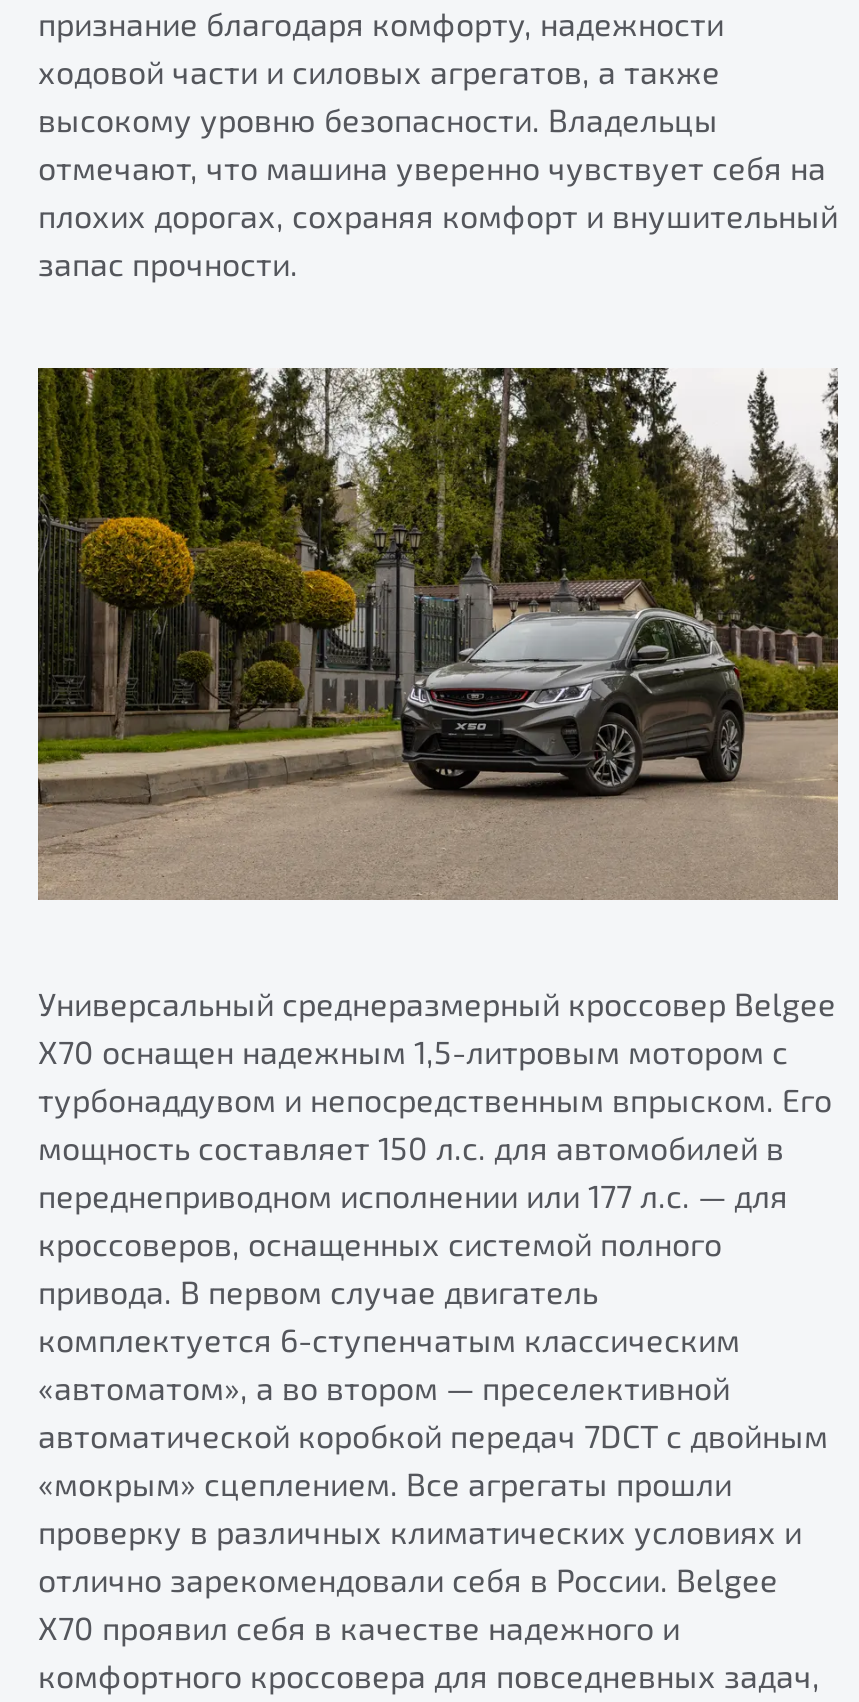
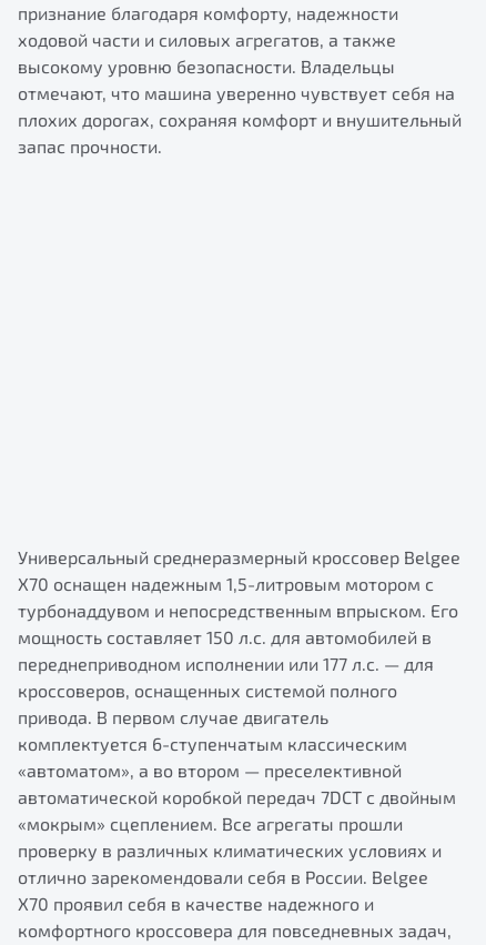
[36,366,840,902] [image] -> none

